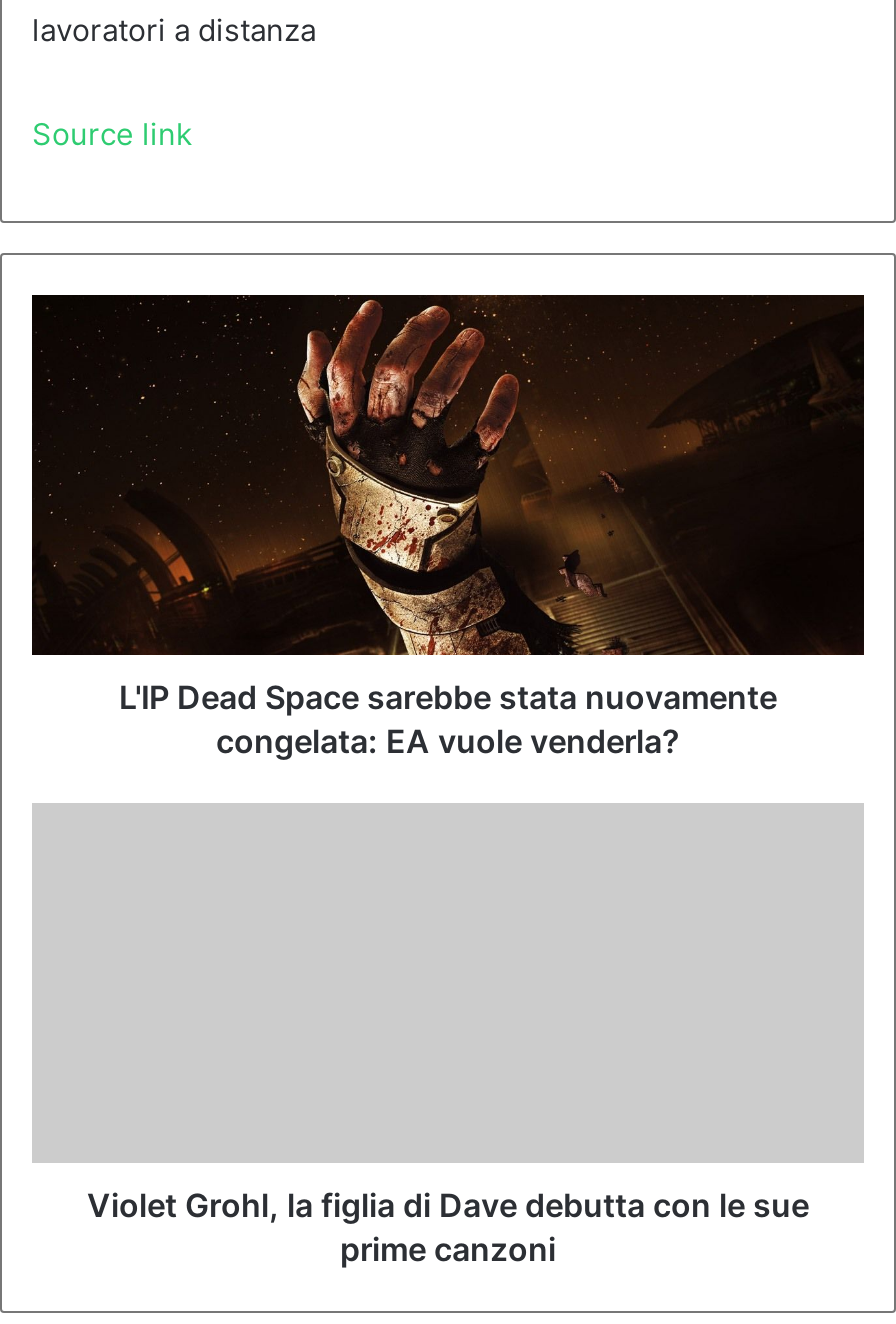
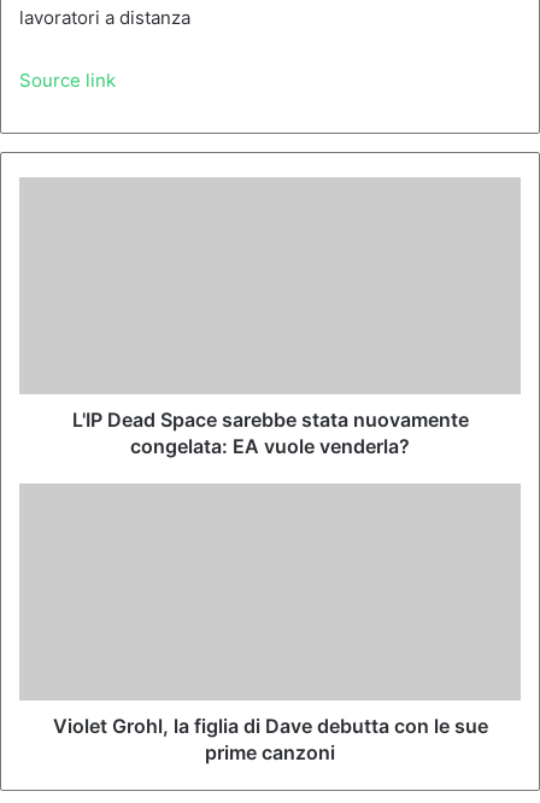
[30,294,866,656] [image] -> none

